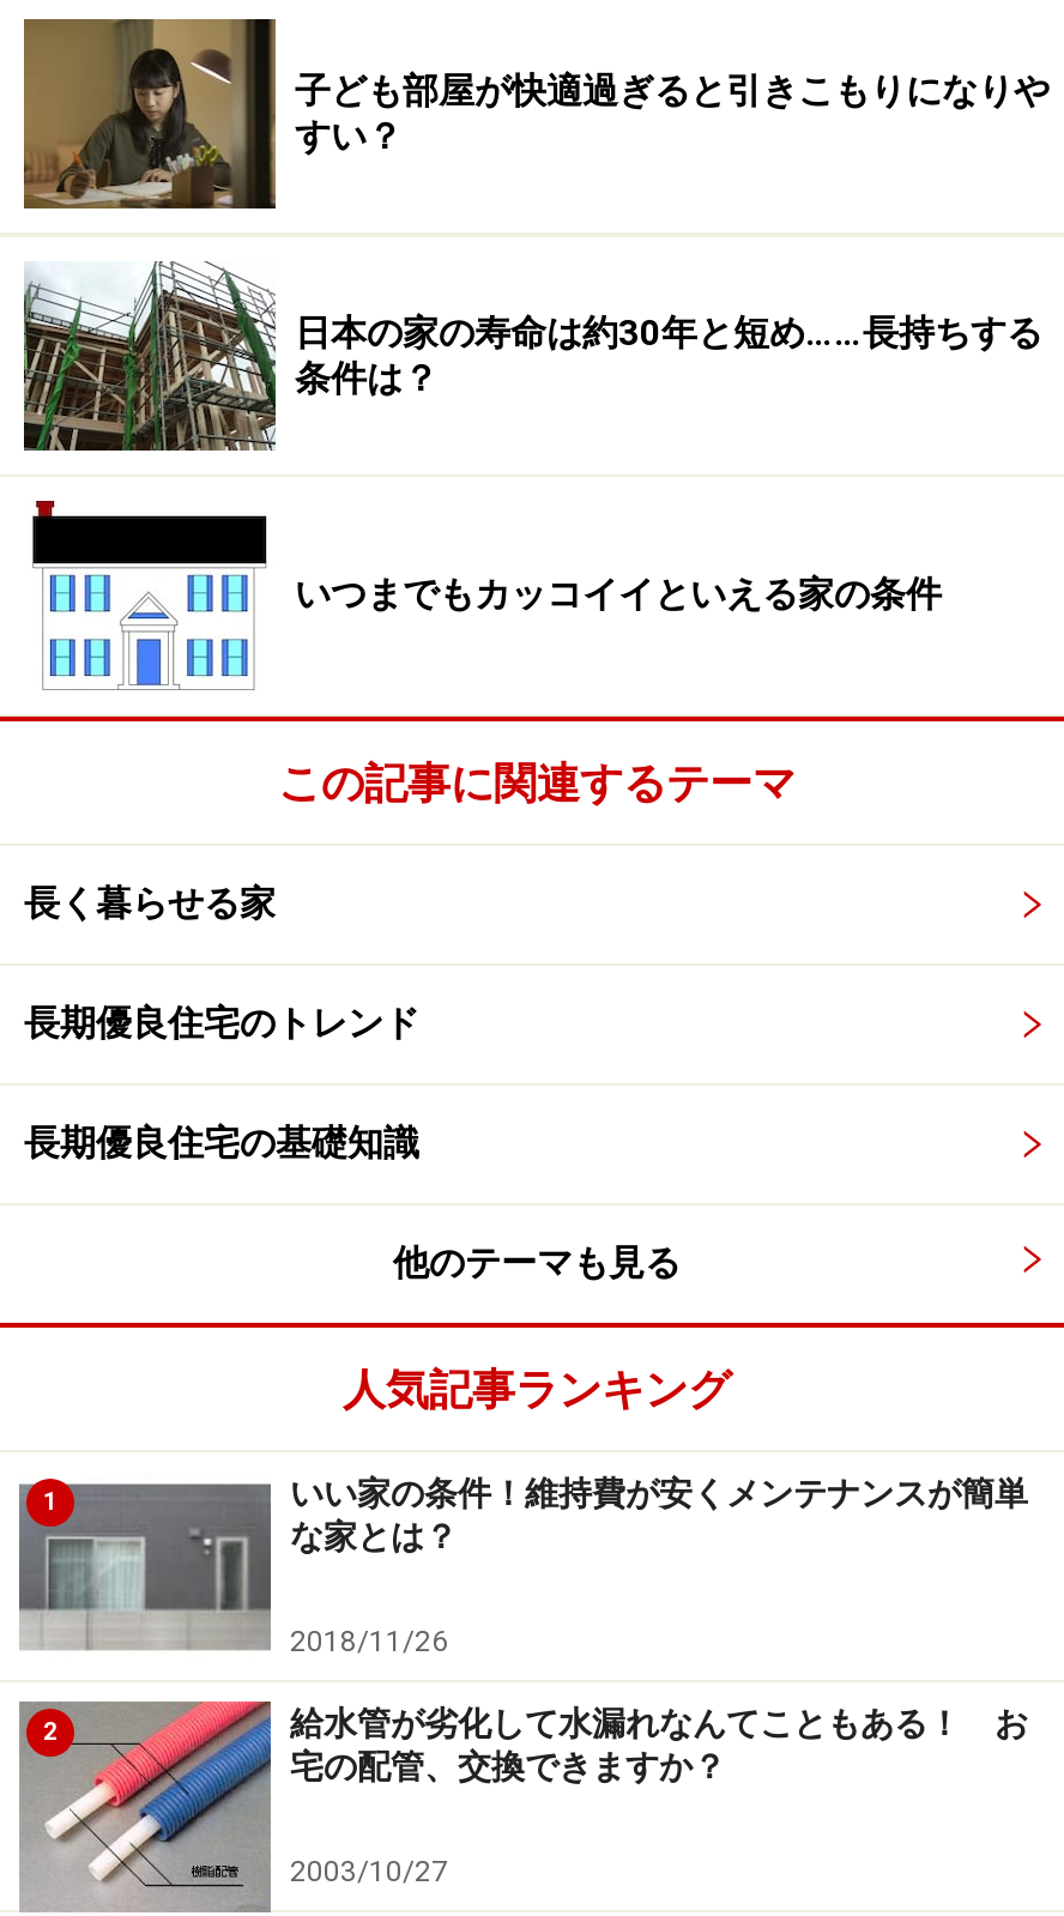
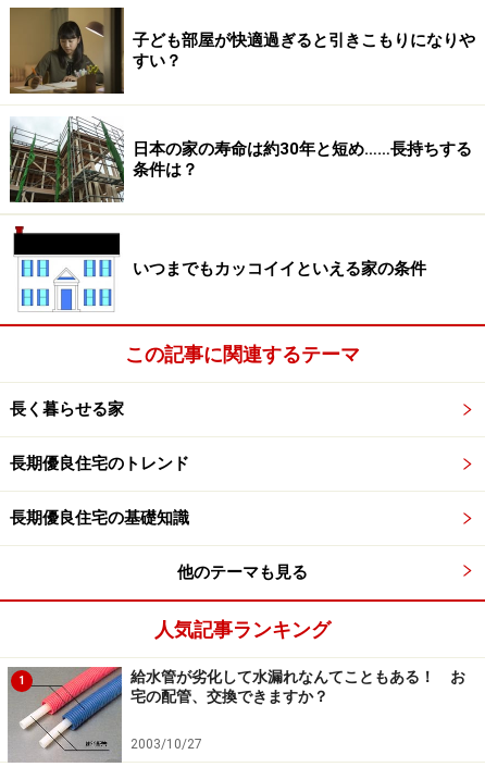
[19,1471,1028,1745] [image] | いい家の条件！維持費が安くメンテナンスが簡単 | な家とは？ | 2018/11/26 | 2 -> none

